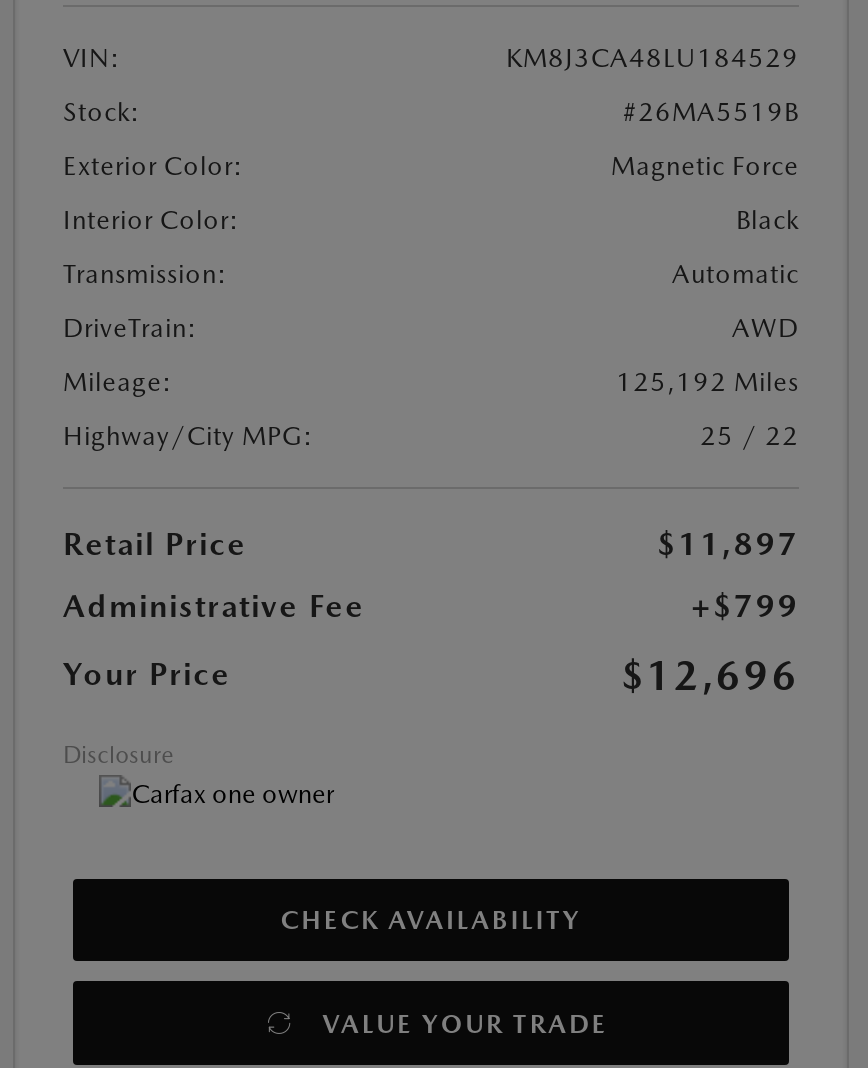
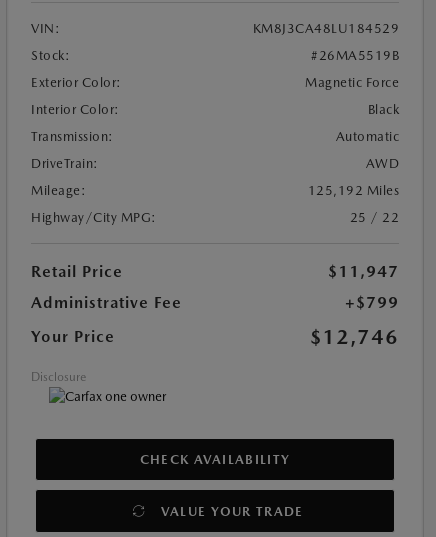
[657,525,799,563] $11,897 -> [328,262,399,281] $11,947
[621,651,799,699] $12,696 -> [310,325,399,349] $12,746

